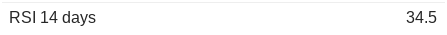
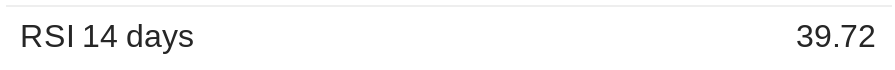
[406,9,437,26] 34.5 -> [796,19,876,53] 39.72

